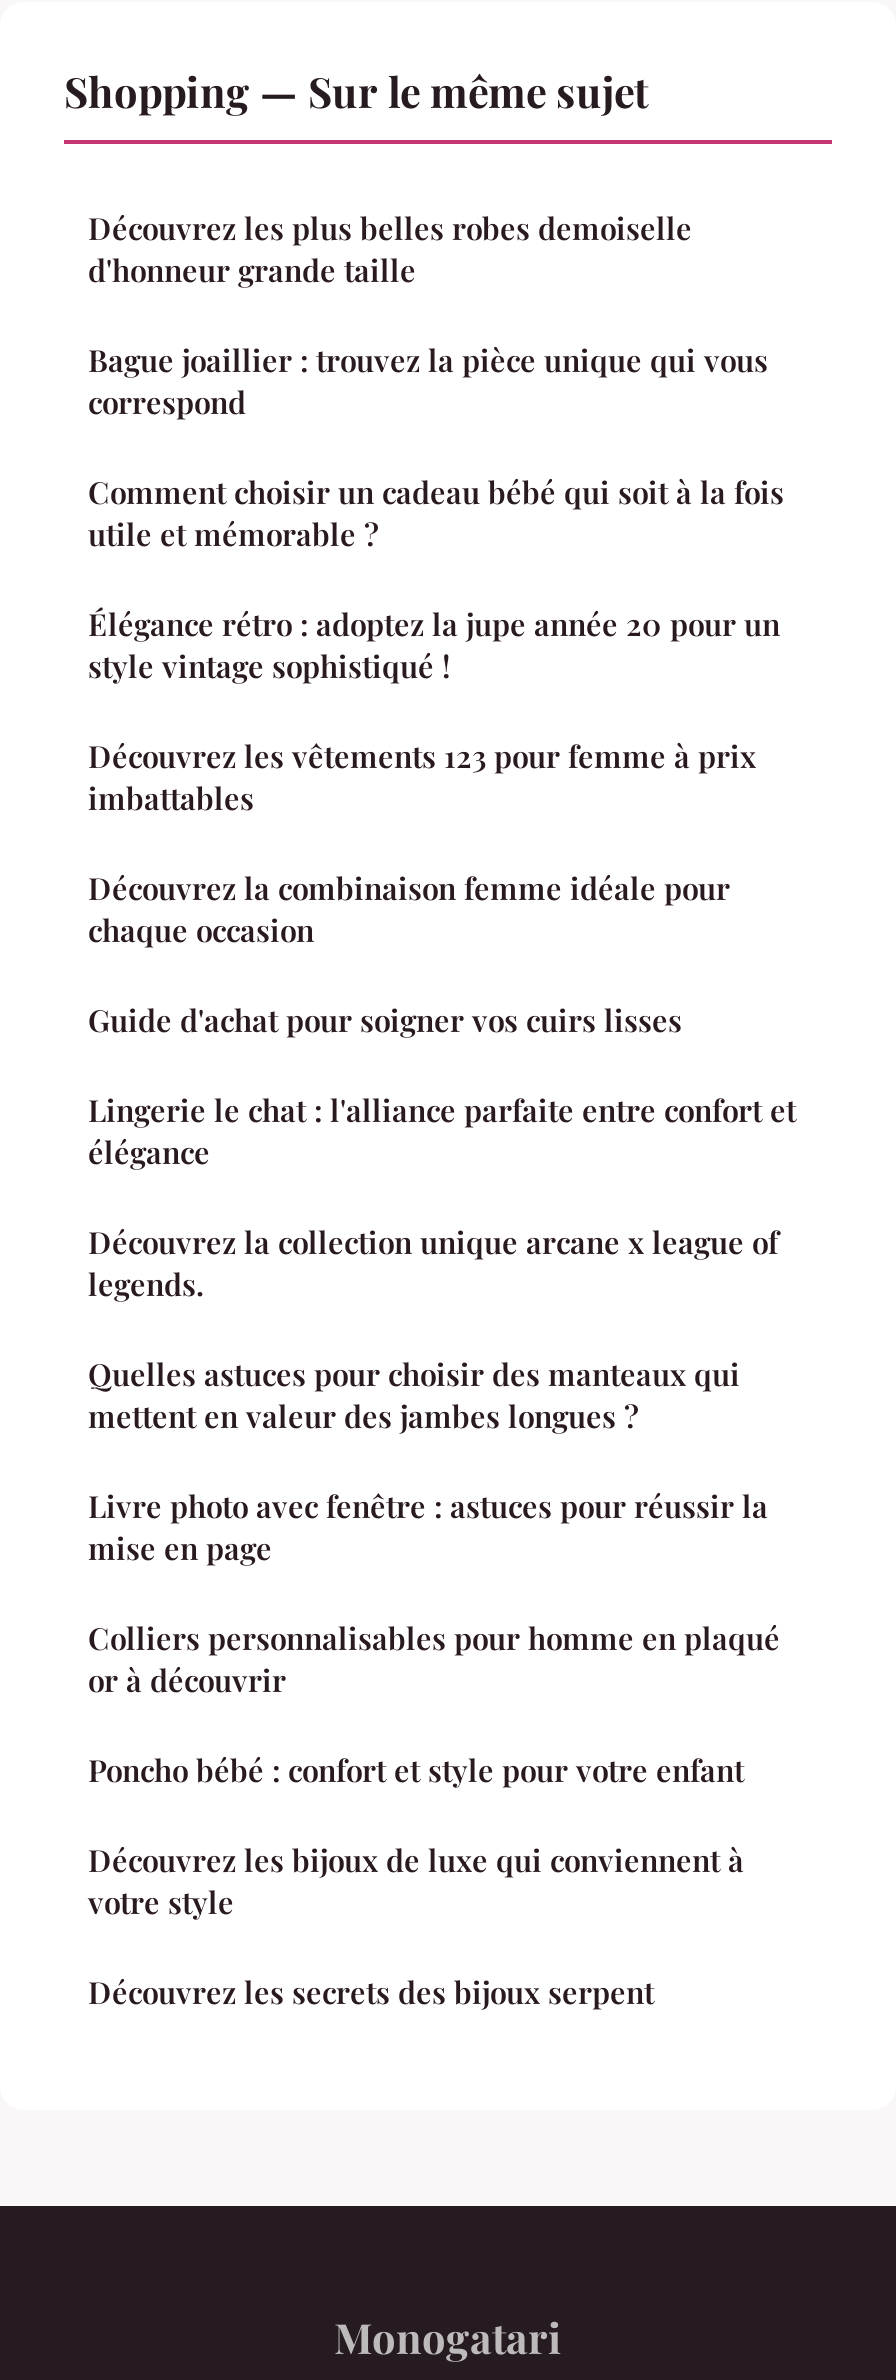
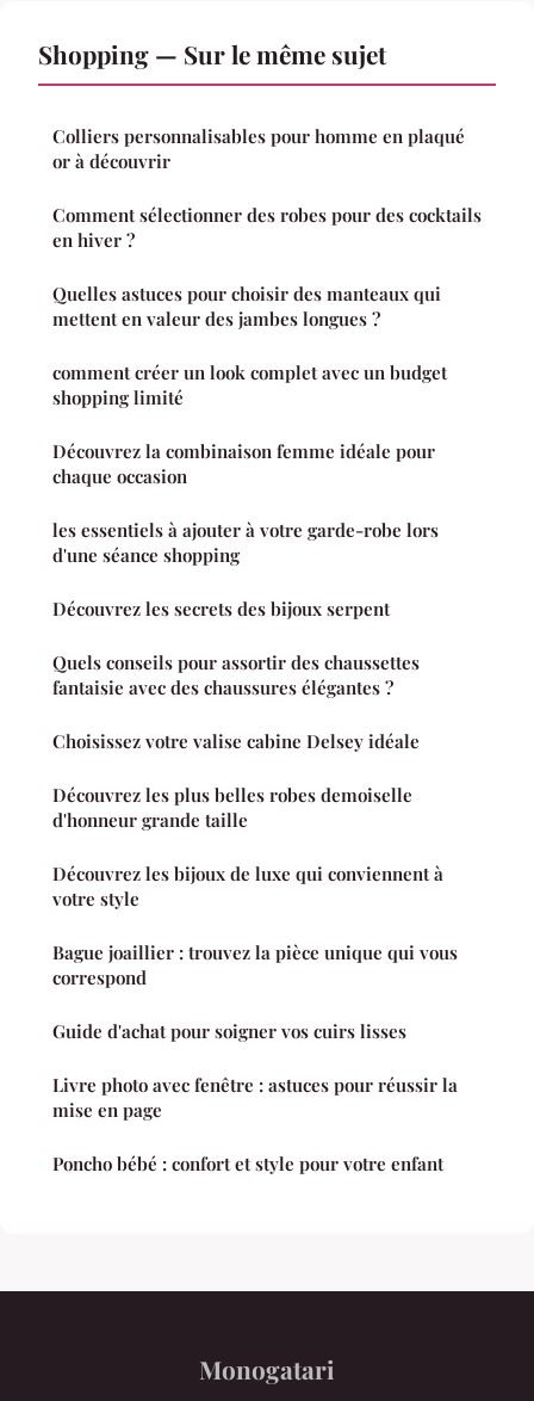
moved [88,208,692,290] -> [52,783,412,832]: Découvrez les plus belles robes demoiselle | d'honneur grande taille
moved [88,340,768,1568] -> [52,940,458,1122]: Bague joaillier : trouvez la pièce unique qui vous | correspond | Guide d'achat pour soigner vos cuirs lisses | Livre photo avec fenêtre : astuces pour réussir la | mise en page
[88,472,796,1304] Comment choisir un cadeau bébé qui soit à la fois | utile et mémorable ? | Élégance rétro : adoptez la jupe année 20 pour un | style vintage sophistiqué ! | Découvrez les vêtements 123 pour femme à prix | imbattables | Lingerie le chat : l'alliance parfaite entre confort et | élégance | Découvrez la collection unique arcane x league of | legends. -> none
moved [88,868,730,950] -> [52,439,435,488]: Découvrez la combinaison femme idéale pour | chaque occasion
moved [88,1354,740,1436] -> [52,282,441,331]: Quelles astuces pour choisir des manteaux qui | mettent en valeur des jambes longues ?
moved [88,1618,780,1700] -> [52,124,465,173]: Colliers personnalisables pour homme en plaqué | or à découvrir
none -> [52,203,482,753] Comment sélectionner des robes pour des cocktails | en hiver ? | comment créer un look complet avec un budget | shopping limité | les essentiels à ajouter à votre garde-robe lors | d'une séance shopping | Quels conseils pour assortir des chaussettes | fantaisie avec des chaussures élégantes ? | Choisissez votre valise cabine Delsey idéale
moved [88,1750,744,1790] -> [52,1152,443,1175]: Poncho bébé : confort et style pour votre enfant
moved [88,1840,744,1922] -> [52,862,443,911]: Découvrez les bijoux de luxe qui conviennent à | votre style
moved [88,1972,654,2012] -> [52,597,390,621]: Découvrez les secrets des bijoux serpent

